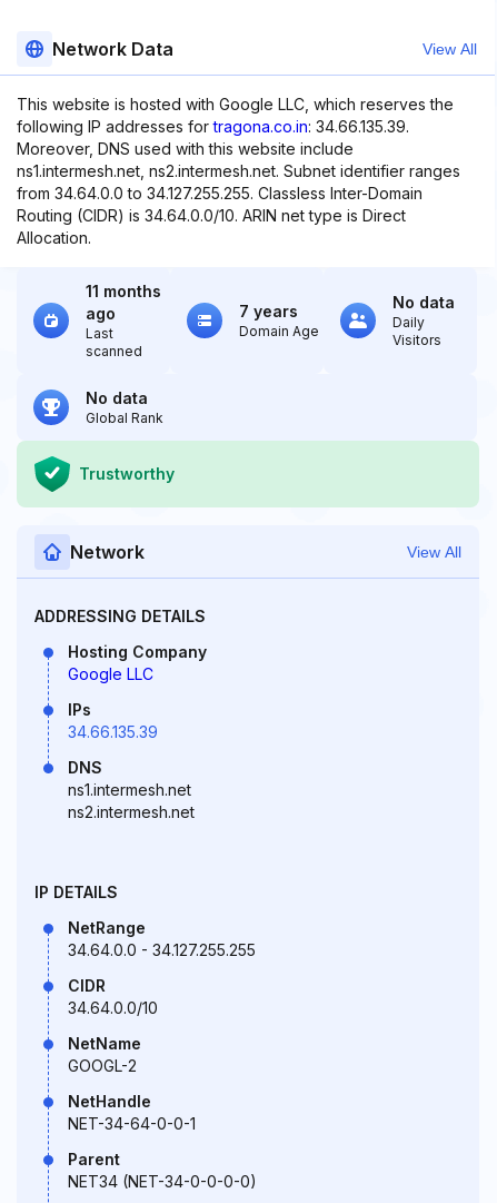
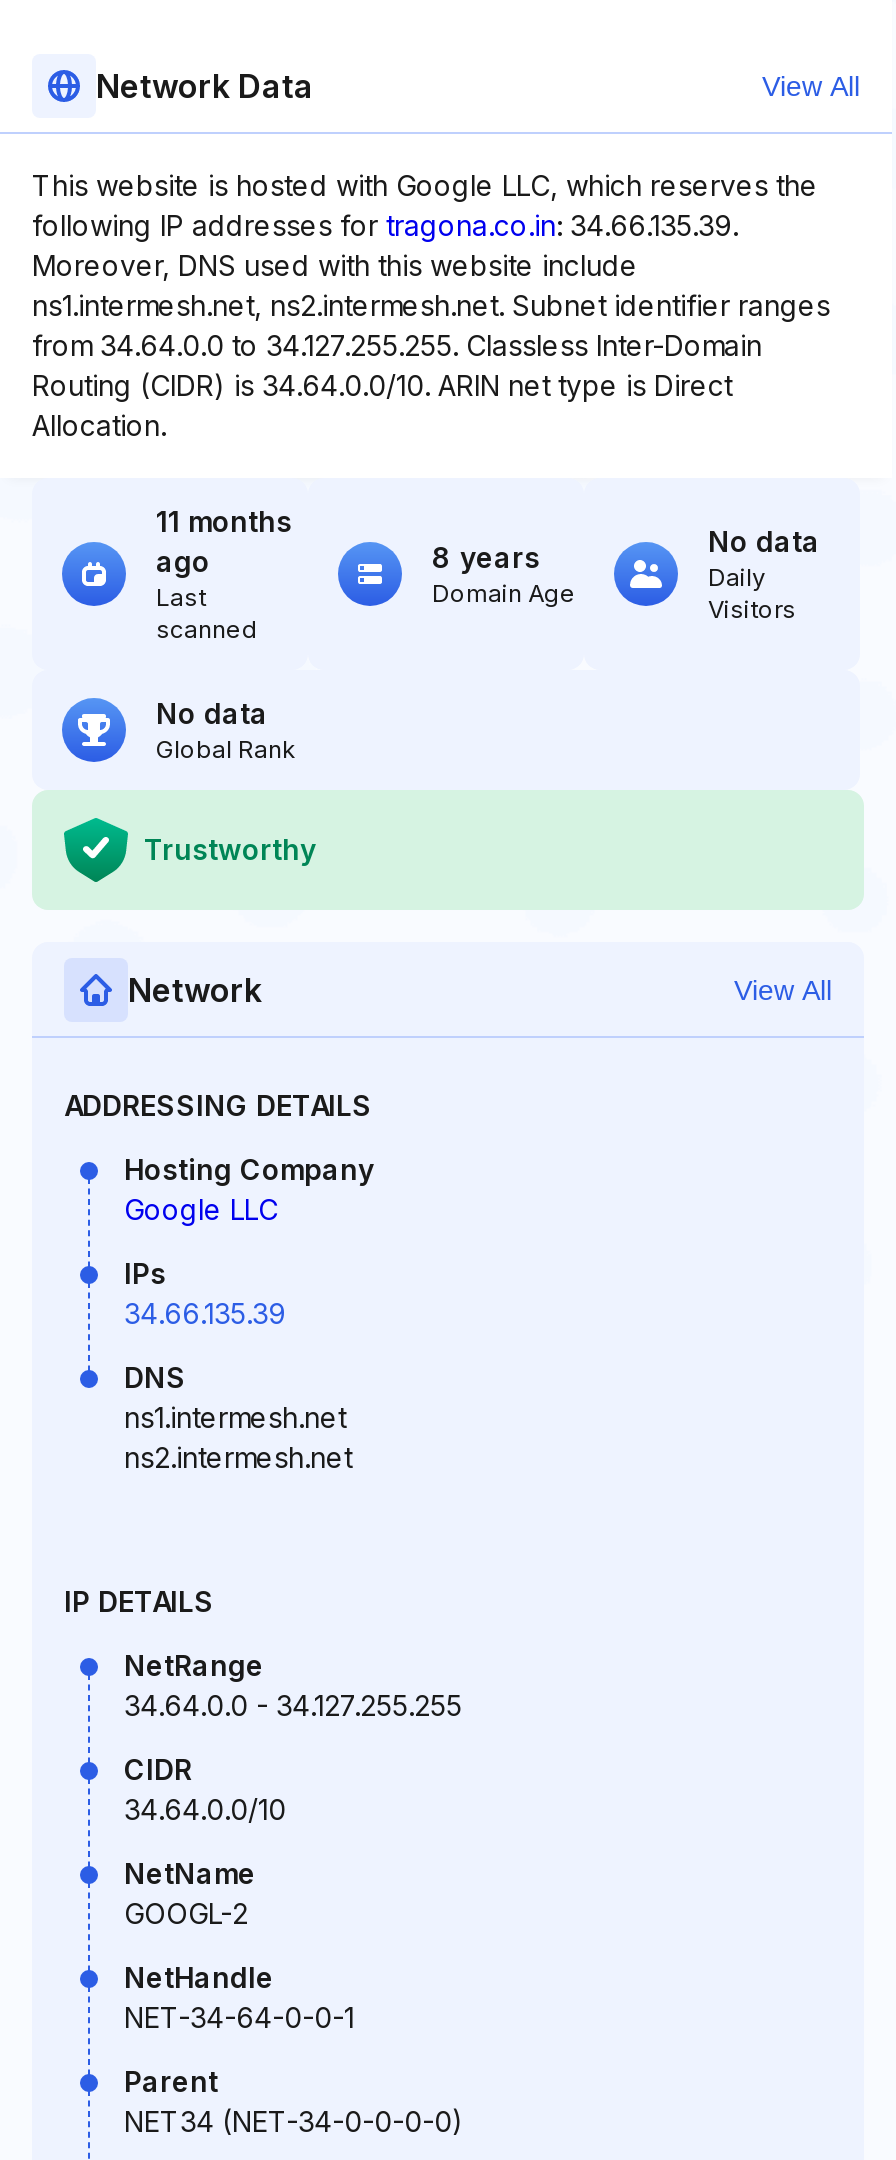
[239,302,298,321] 7 years -> [432,540,540,574] 8 years

